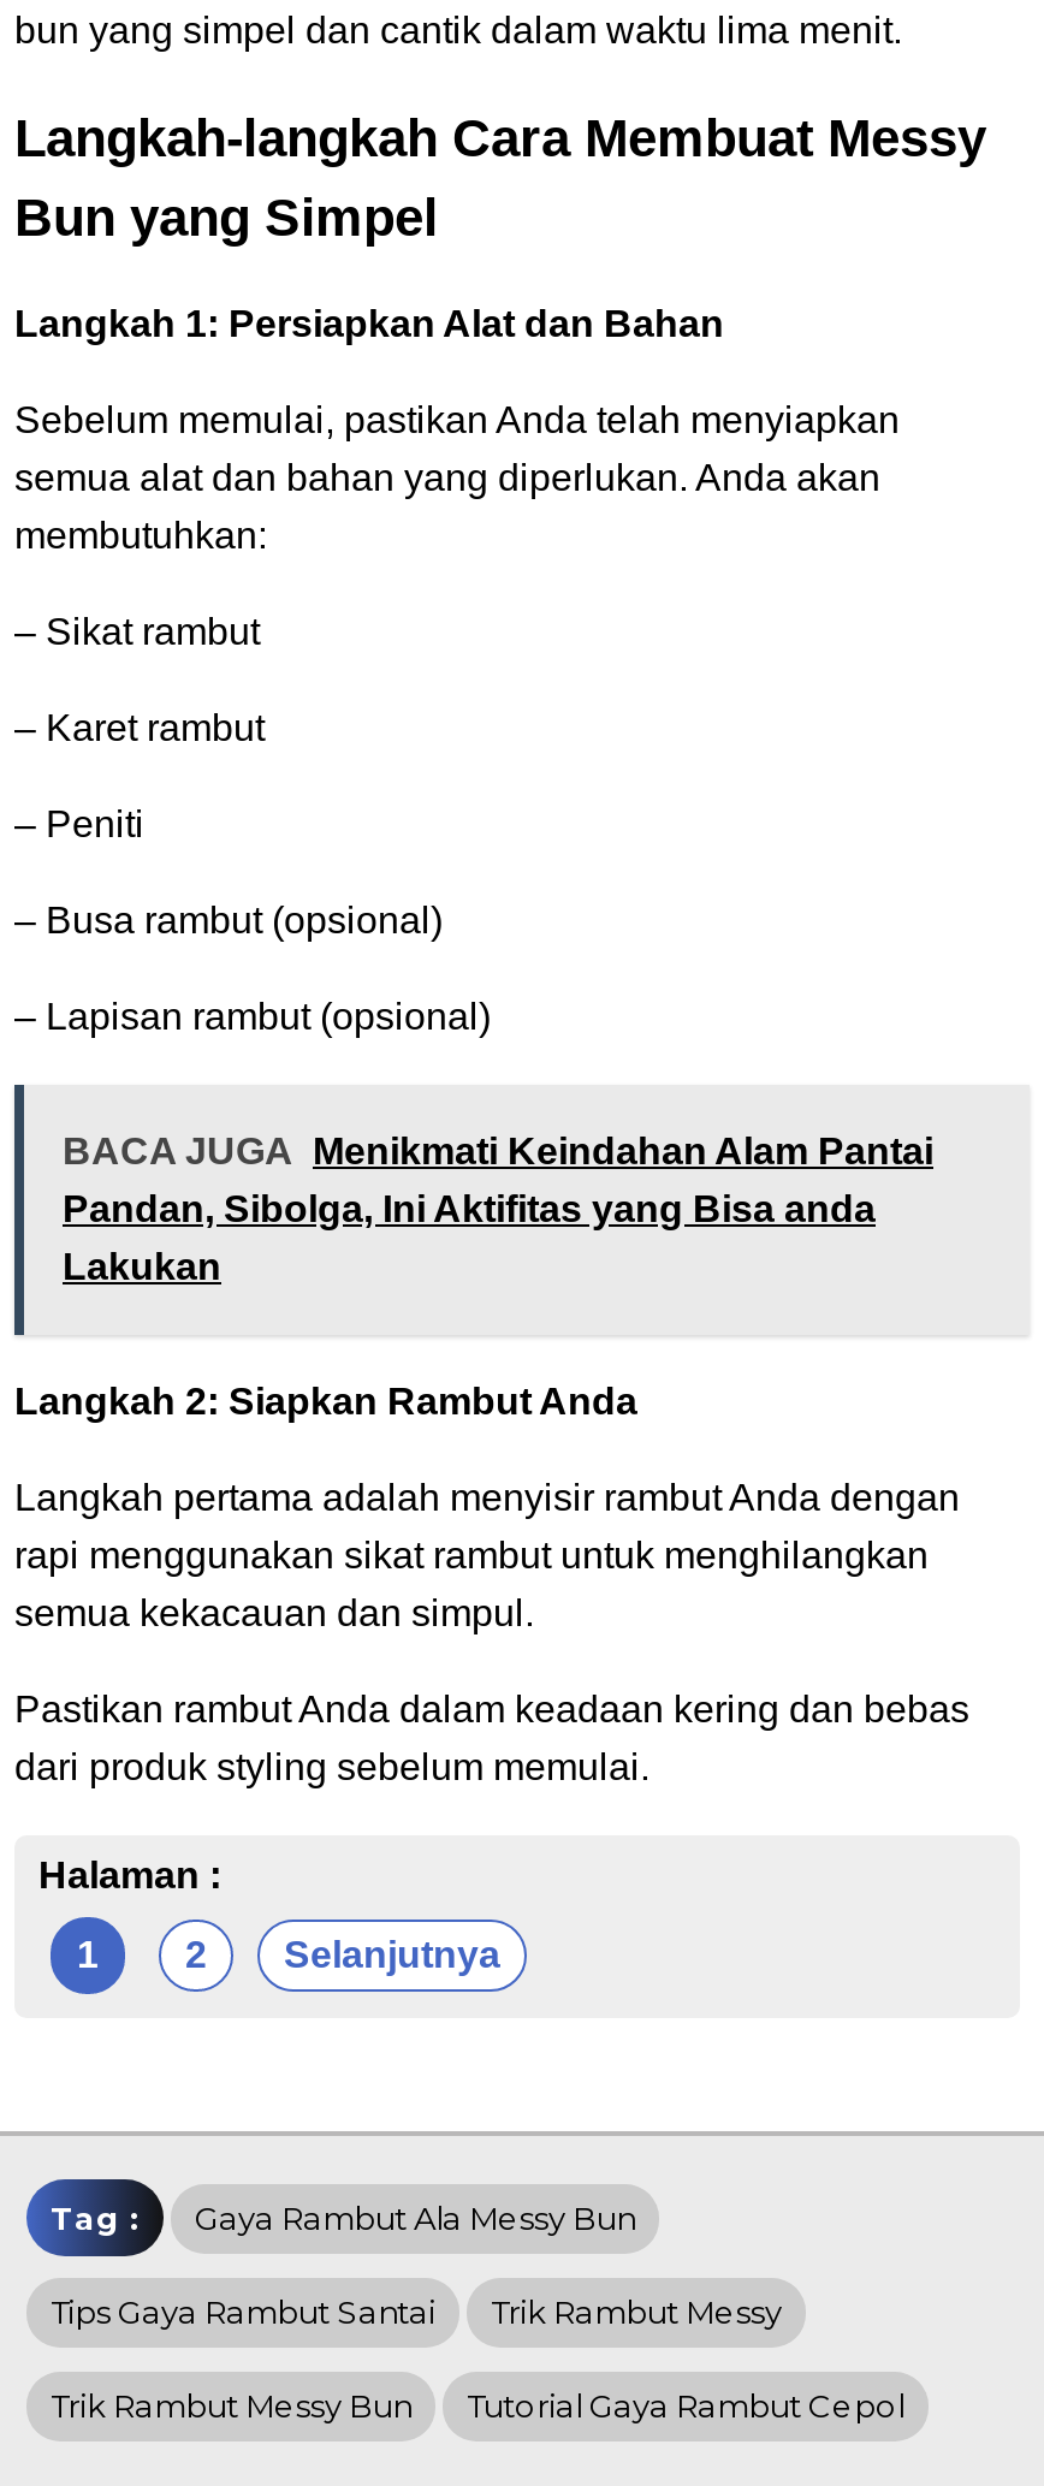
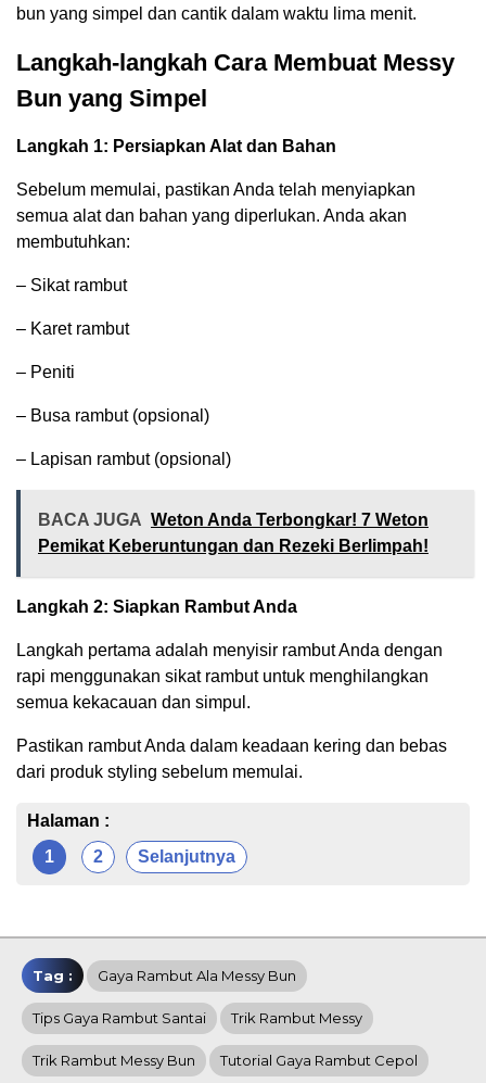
[63,1131,933,1288] BACA JUGA Menikmati Keindahan Alam Pantai | Pandan, Sibolga, Ini Aktifitas yang Bisa anda | Lakukan -> [38,511,429,555] BACA JUGA Weton Anda Terbongkar! 7 Weton | Pemikat Keberuntungan dan Rezeki Berlimpah!

